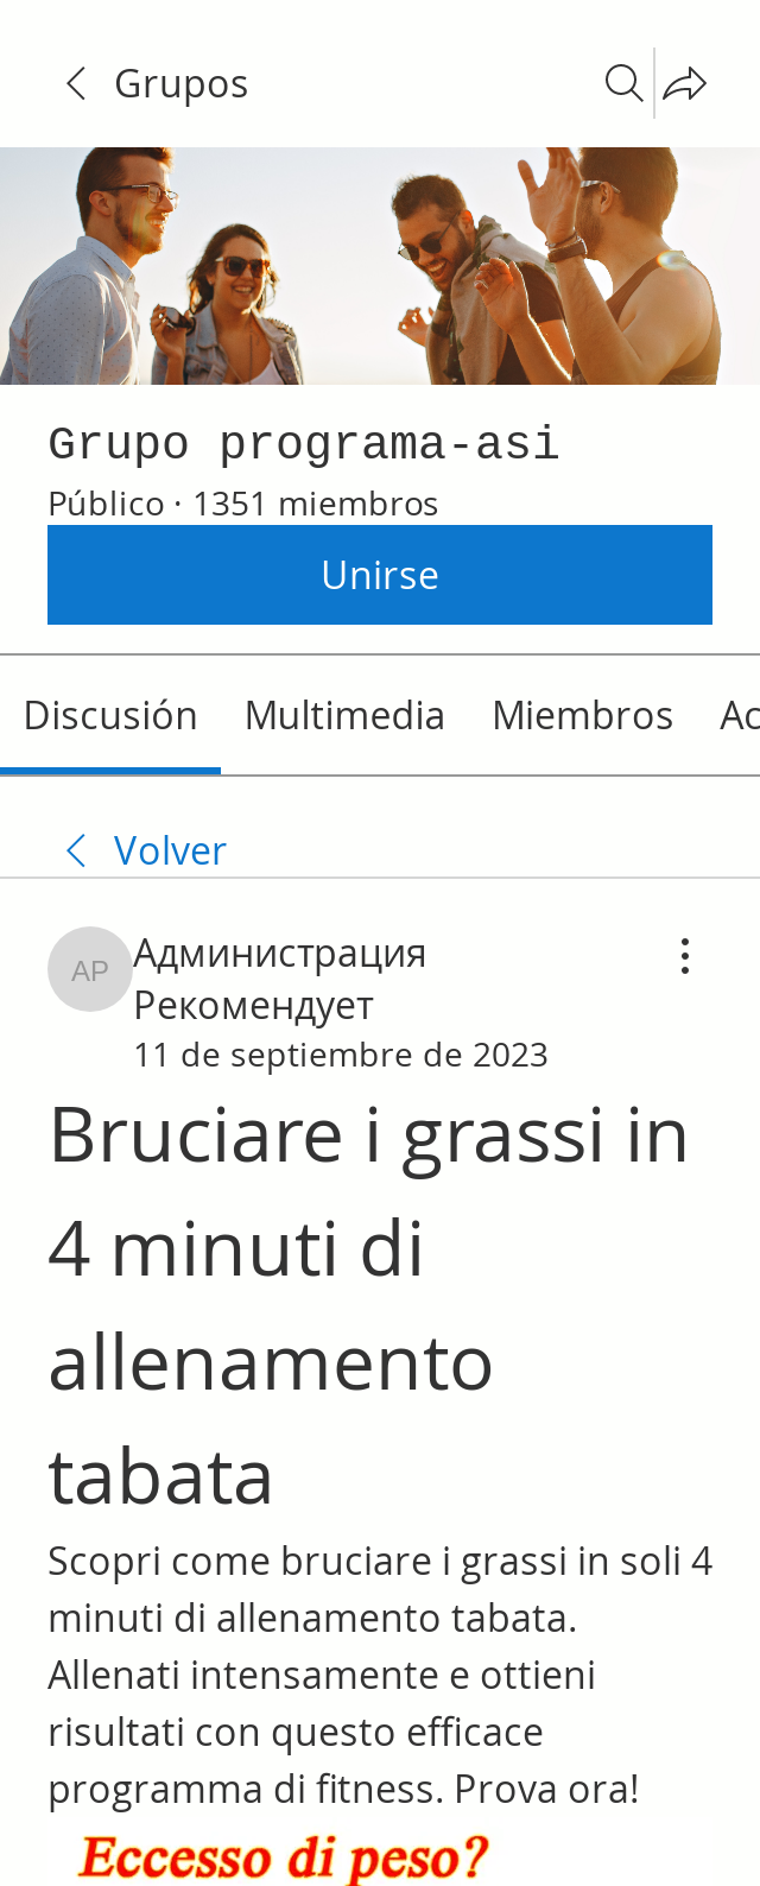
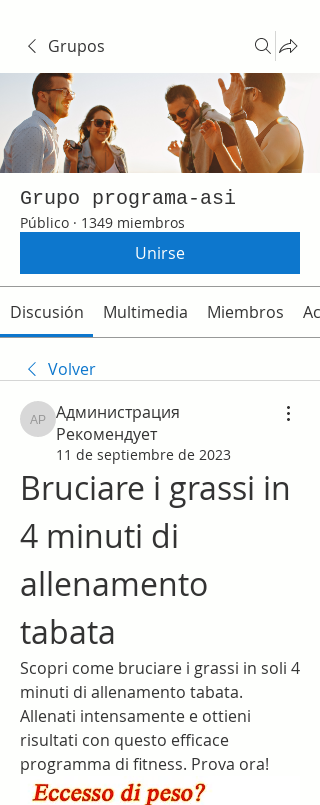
[47,480,439,525] Público · 1351 miembros -> [20,213,185,232] Público · 1349 miembros

